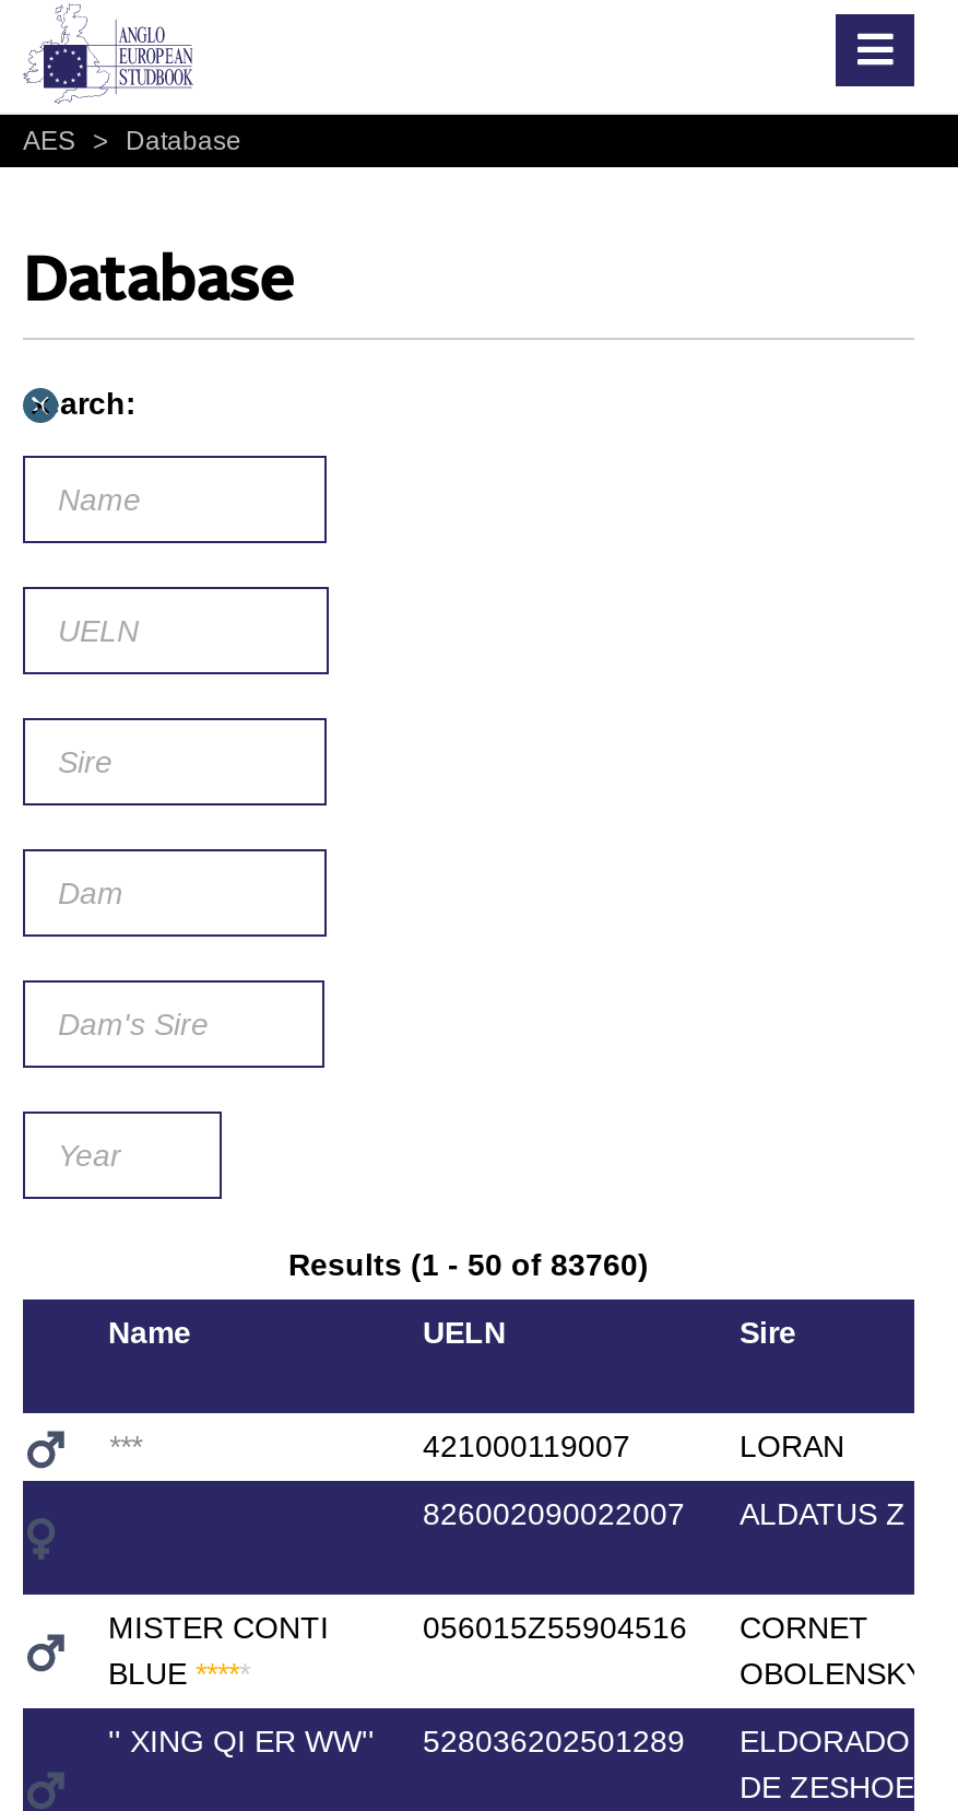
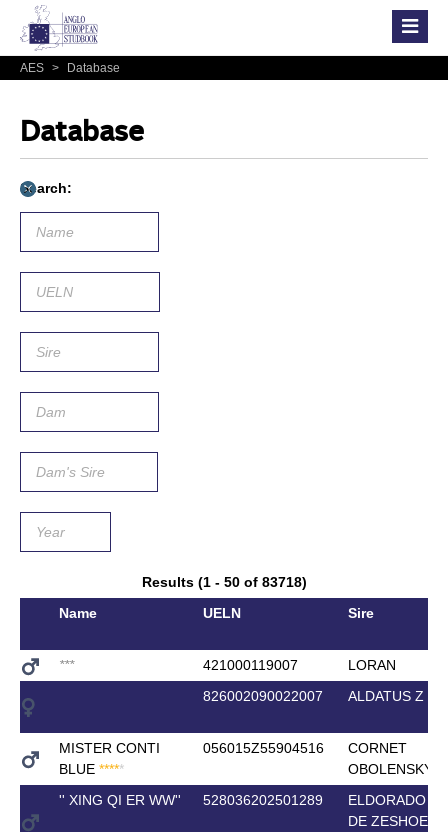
[288,1247,649,1282] Results (1 - 50 of 83760) -> [141,574,306,590] Results (1 - 50 of 83718)

